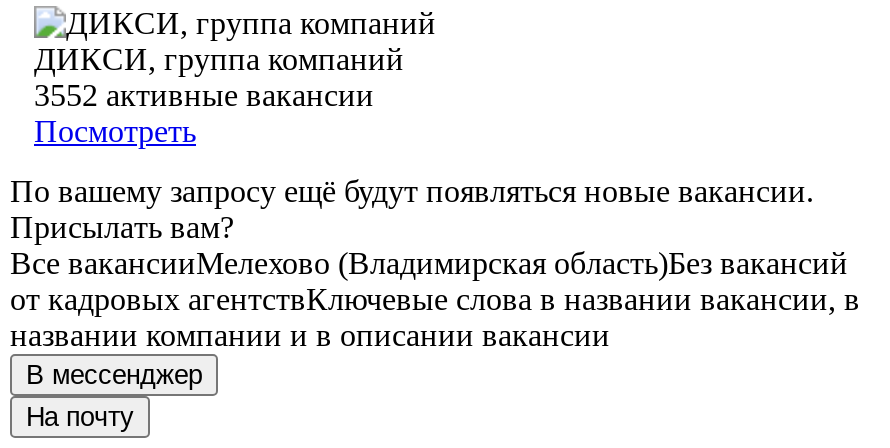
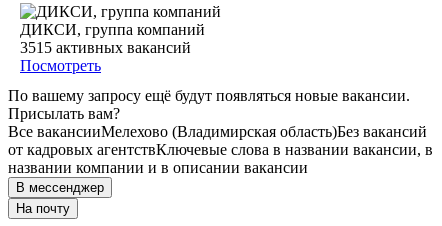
[34,79,374,113] 3552 активные вакансии -> [20,39,191,56] 3515 активных вакансий

